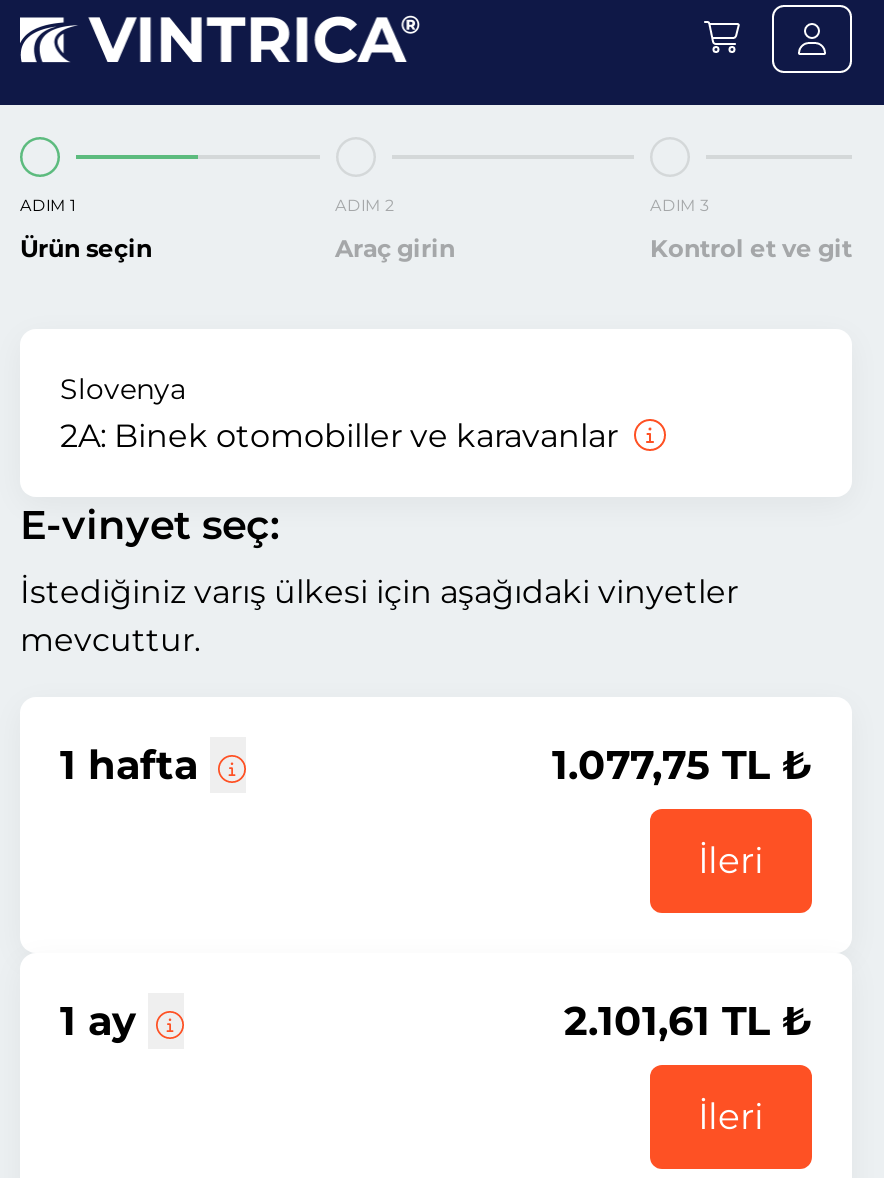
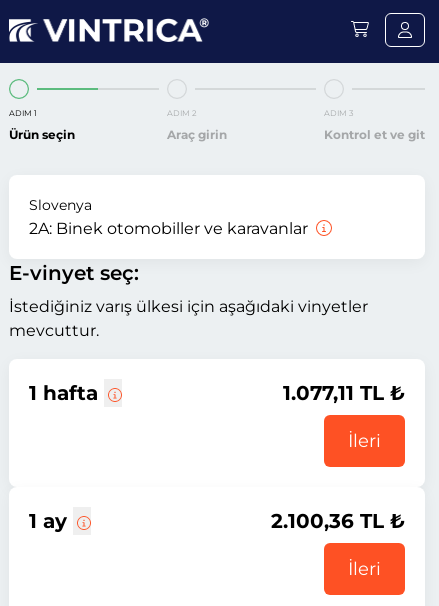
[552,741,812,789] 1.077,75 TL ₺ -> [283,381,405,405] 1.077,11 TL ₺
[564,997,812,1045] 2.101,61 TL ₺ -> [271,509,405,533] 2.100,36 TL ₺

